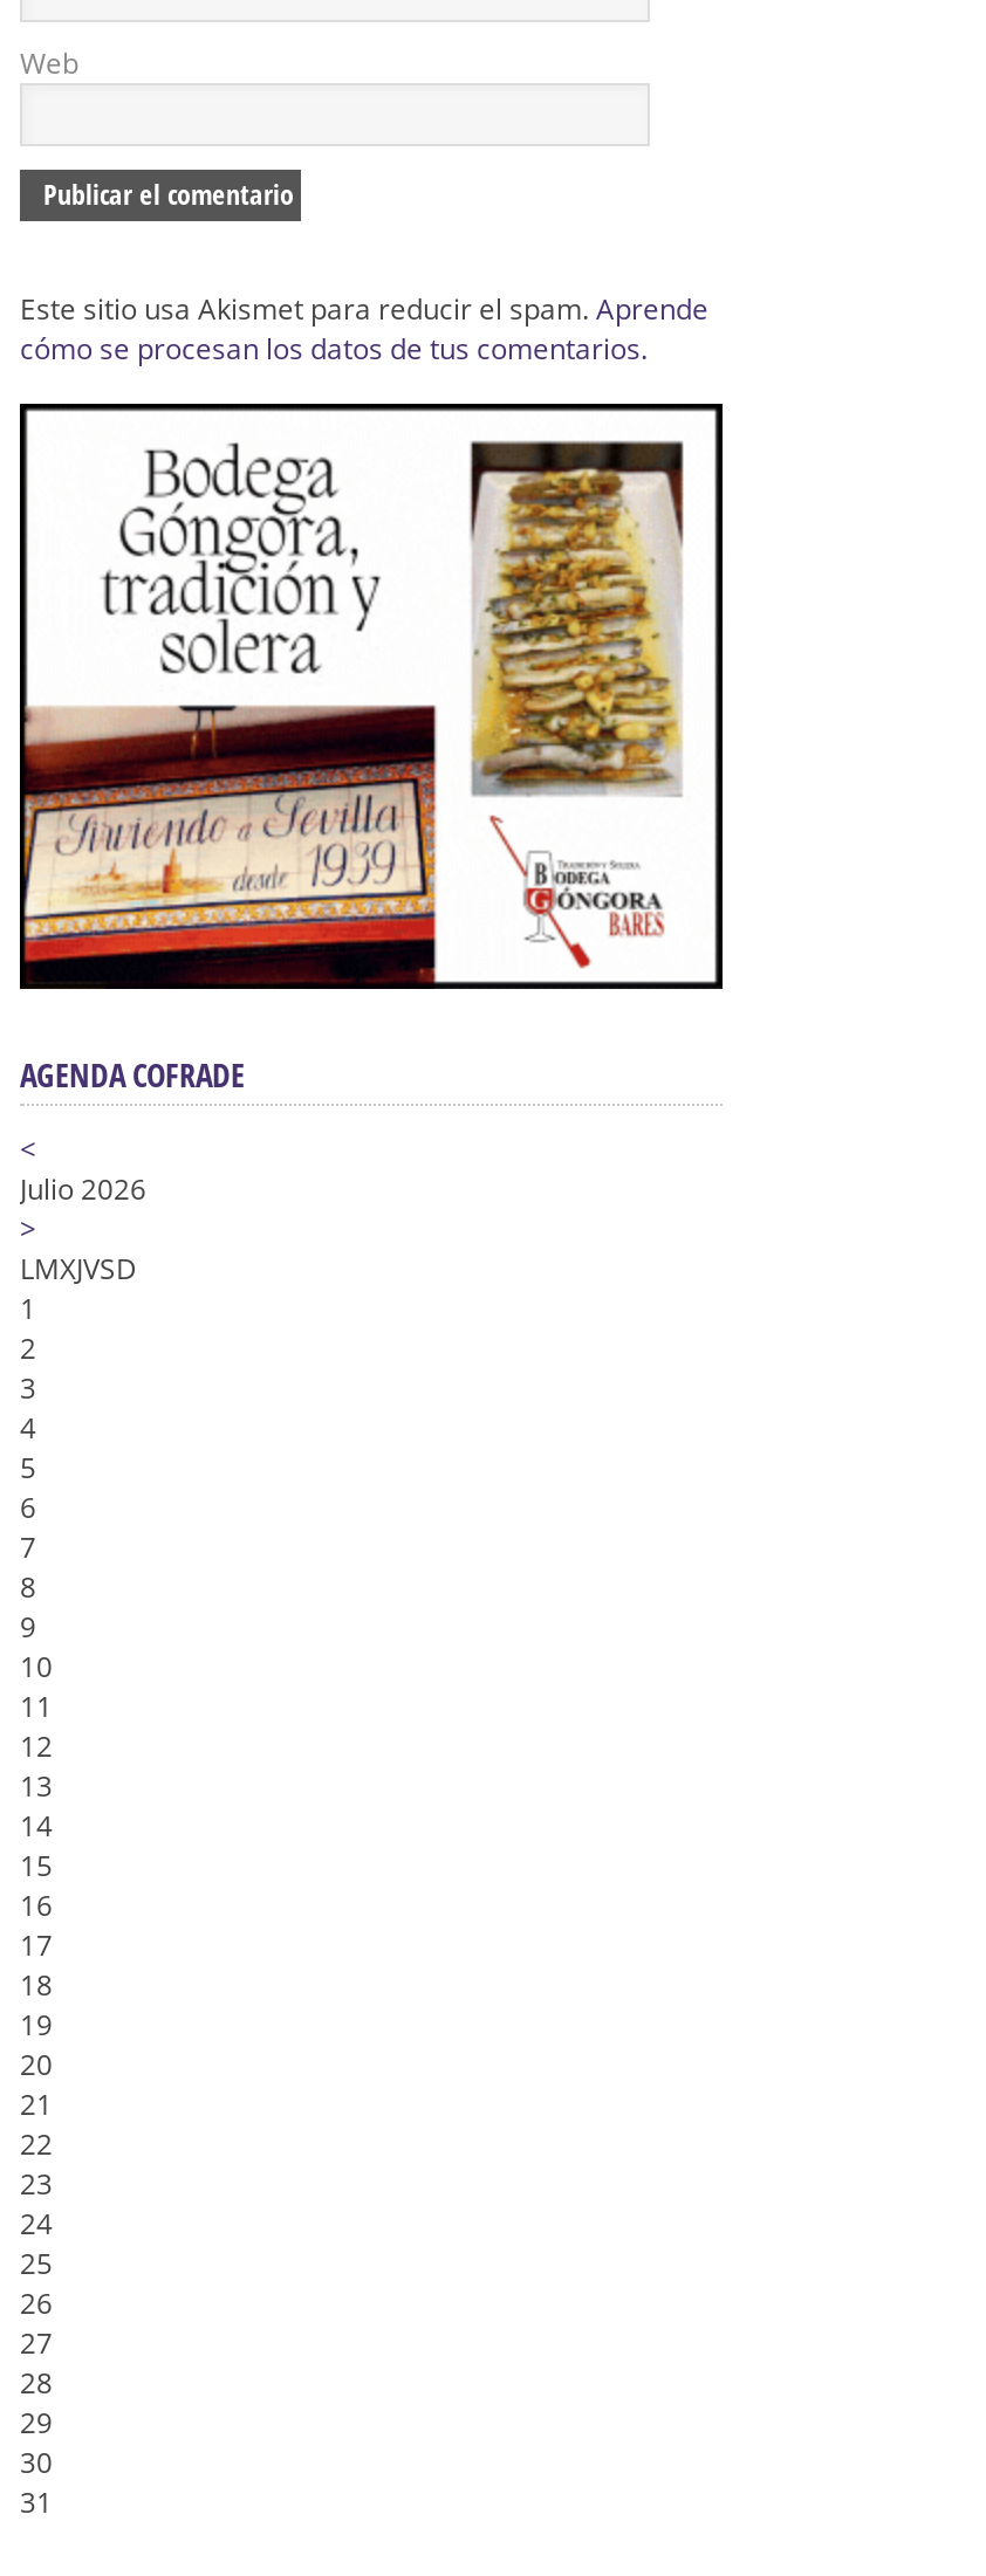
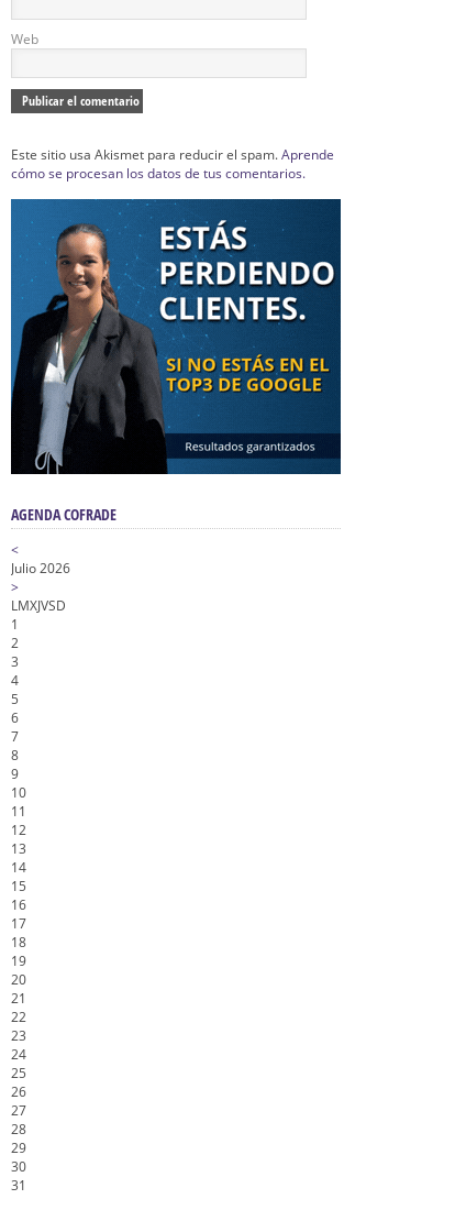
[18,403,723,992] [image] -> [10,199,341,475] [image]

